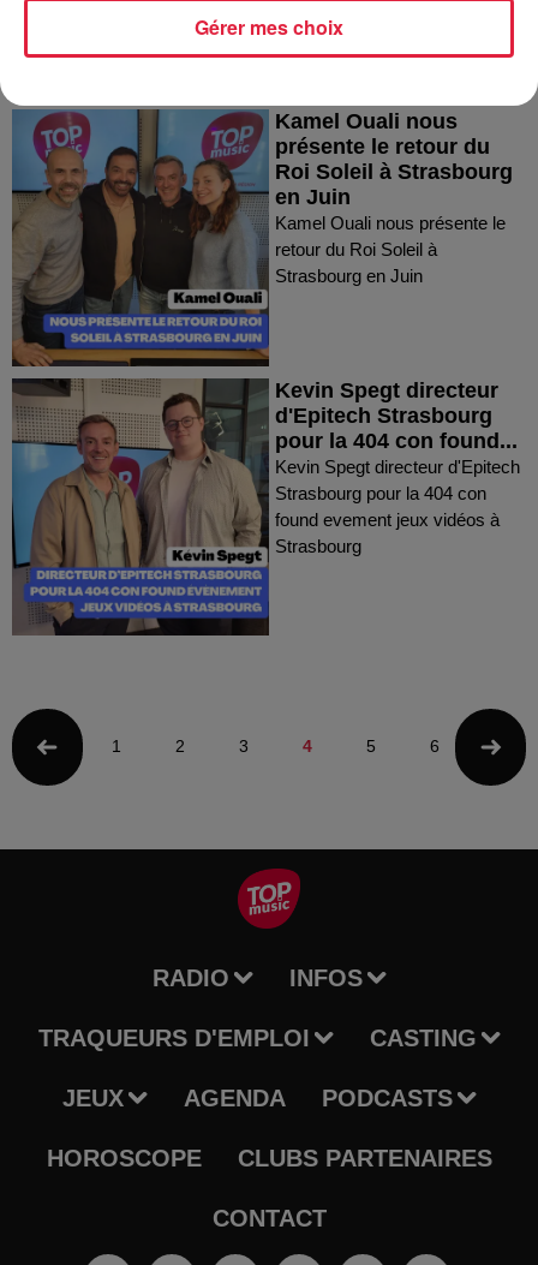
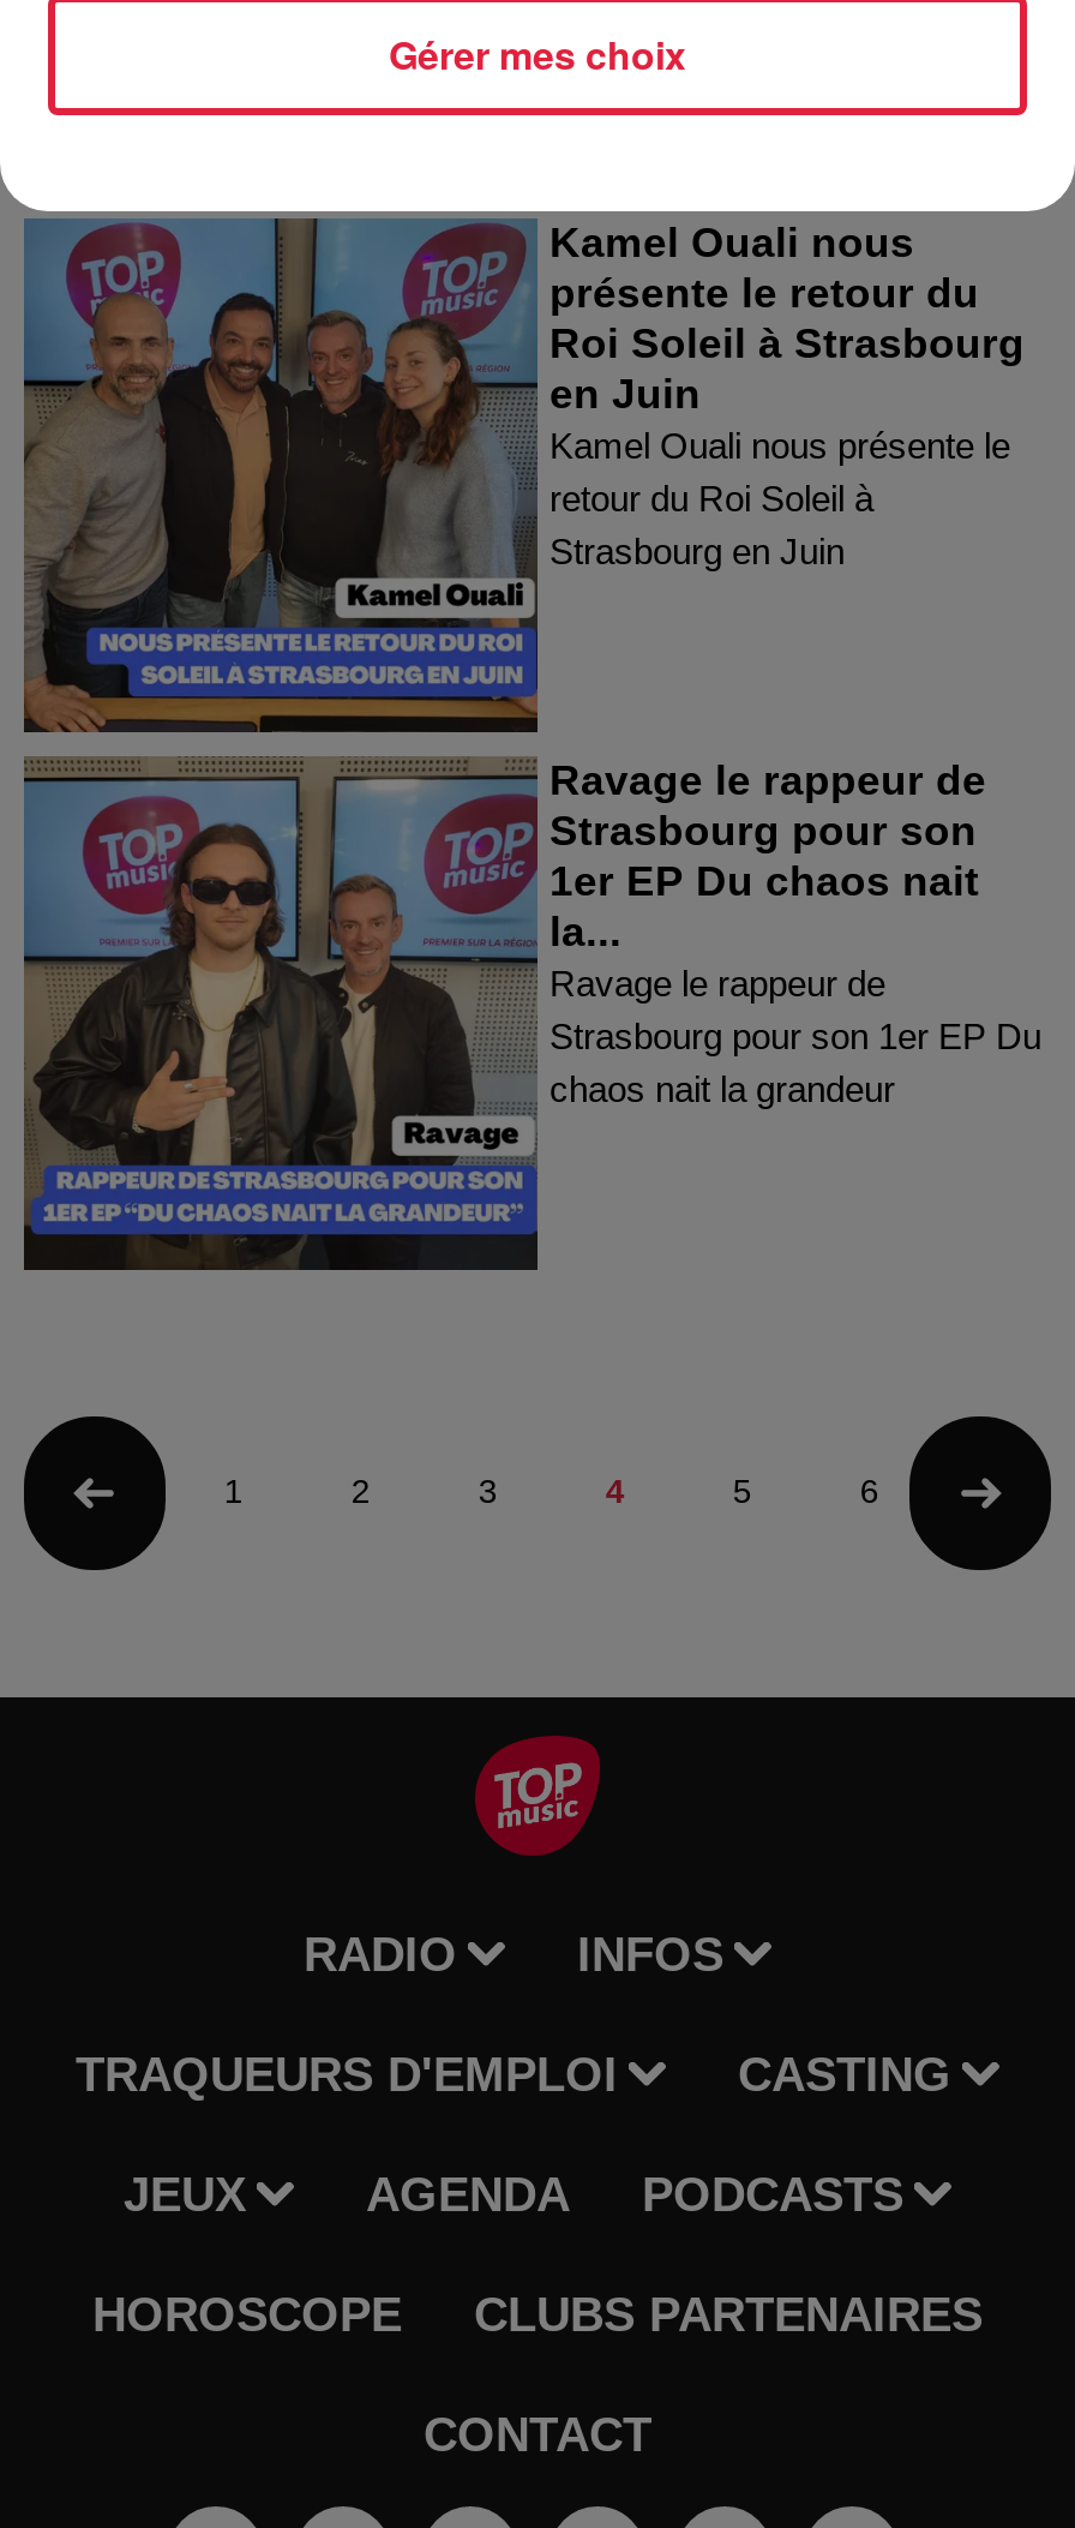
[12,378,520,634] [image] | Kevin Spegt directeur | d'Epitech Strasbourg | pour la 404 con found... | Kevin Spegt directeur d'Epitech | Strasbourg pour la 404 con | found evement jeux vidéos à | Strasbourg -> [24,756,1041,1270] [image] | Ravage le rappeur de | Strasbourg pour son | 1er EP Du chaos nait | la... | Ravage le rappeur de | Strasbourg pour son 1er EP Du | chaos nait la grandeur

